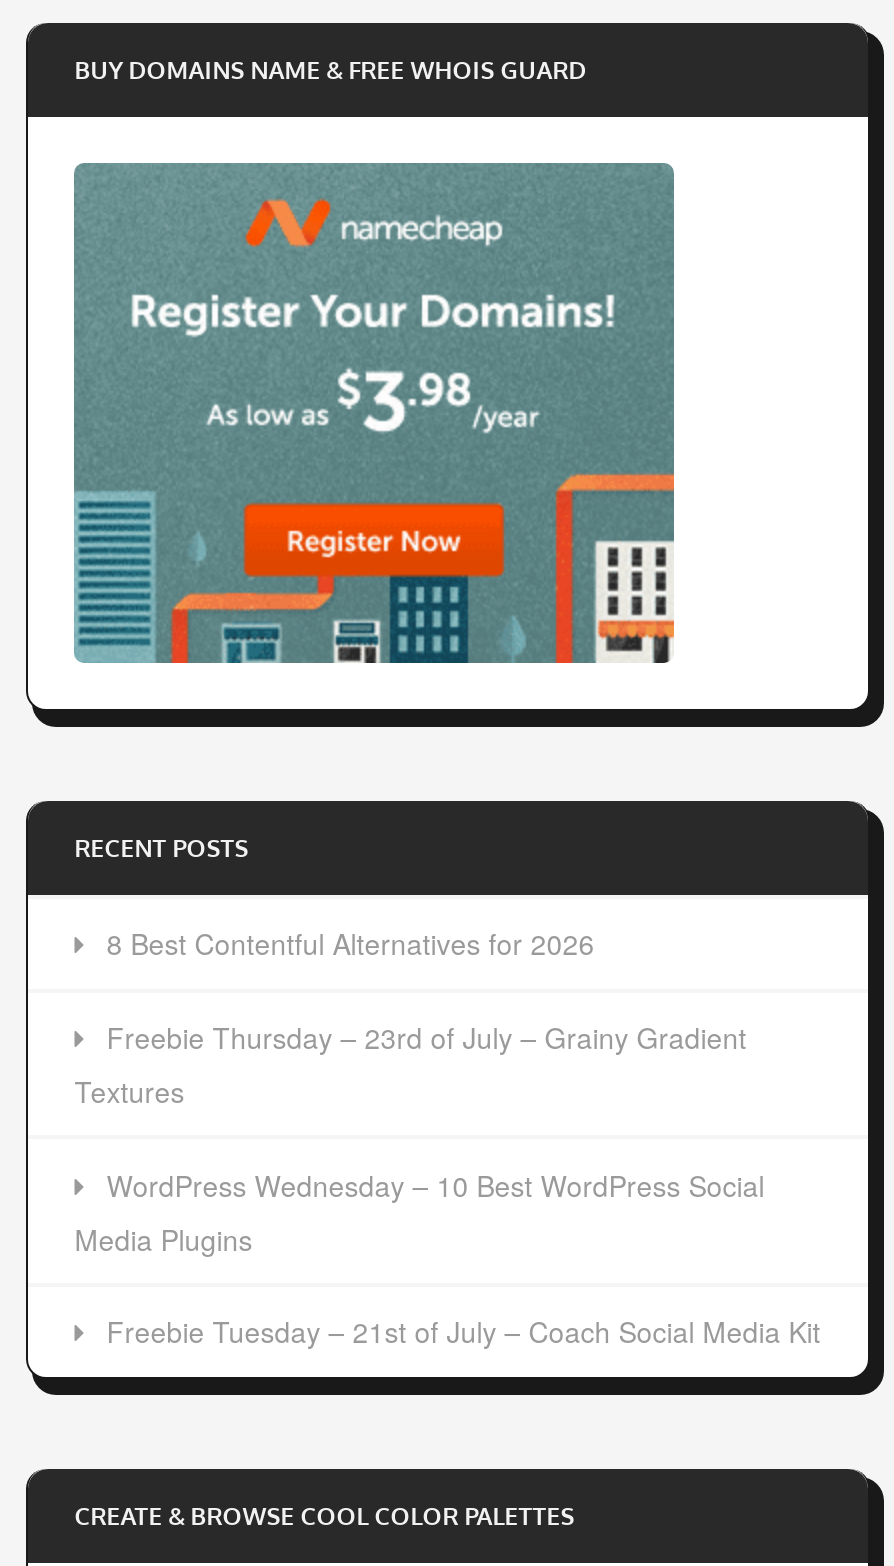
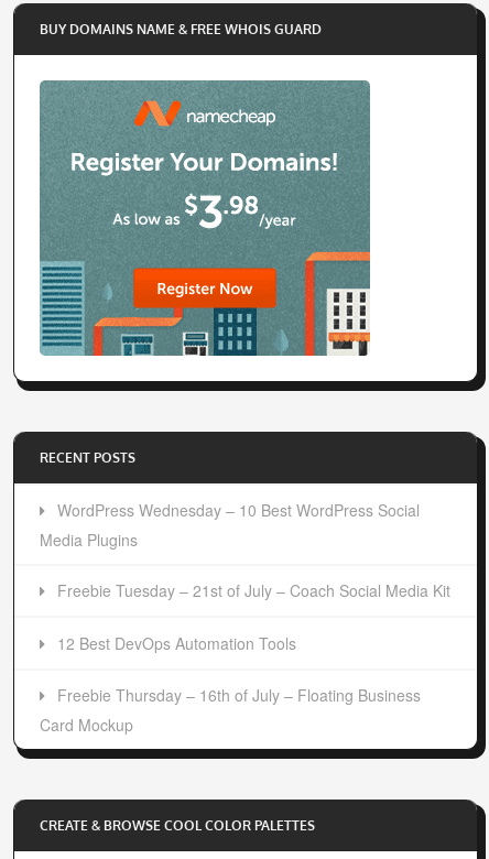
[74,923,746,1112] 8 Best Contentful Alternatives for 2026 | Freebie Thursday – 23rd of July – Grainy Gradient | Textures -> none
moved [74,1164,820,1350] -> [40,499,451,602]: WordPress Wednesday – 10 Best WordPress Social | Media Plugins | Freebie Tuesday – 21st of July – Coach Social Media Kit
none -> [40,632,421,735] 12 Best DevOps Automation Tools | Freebie Thursday – 16th of July – Floating Business | Card Mockup

